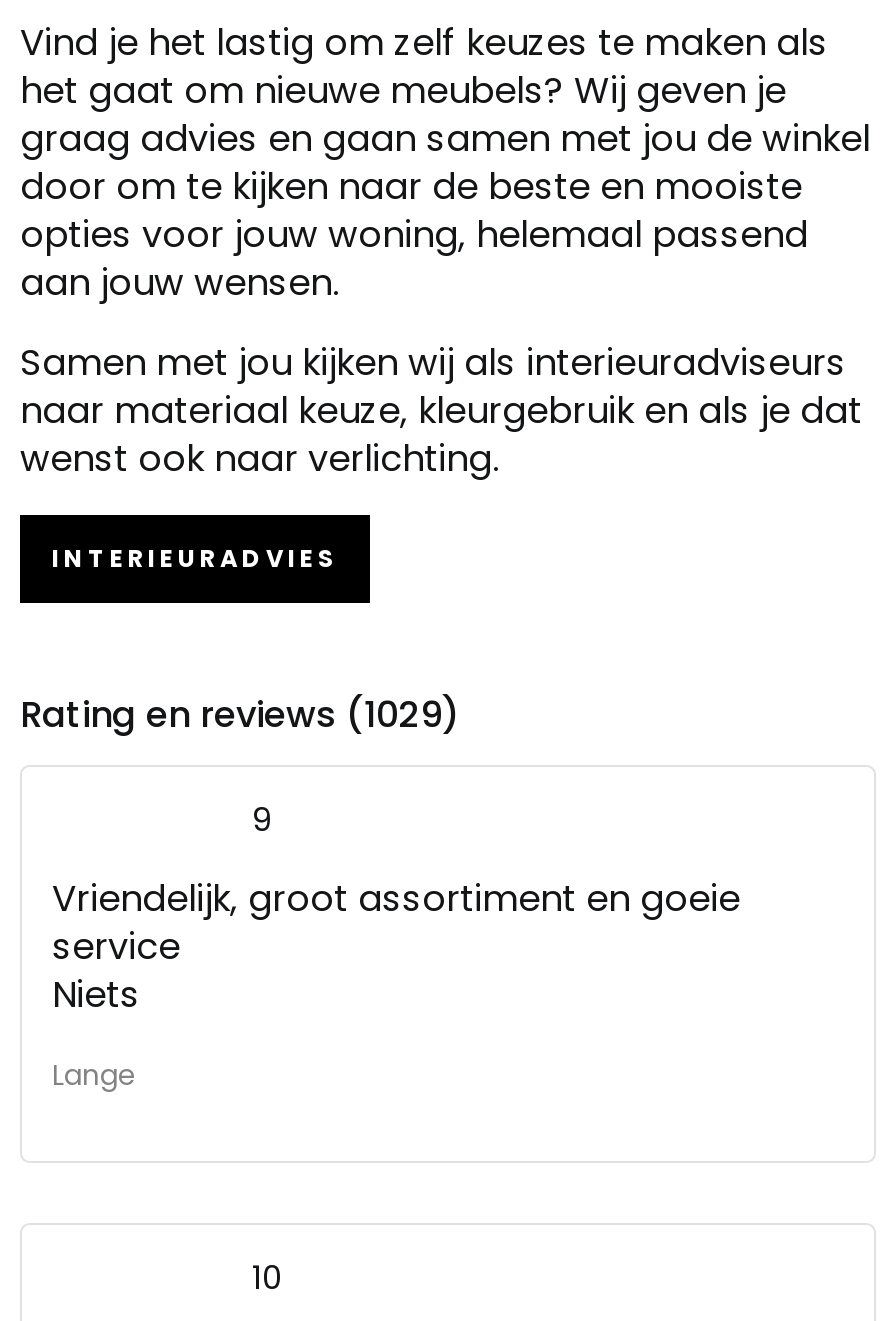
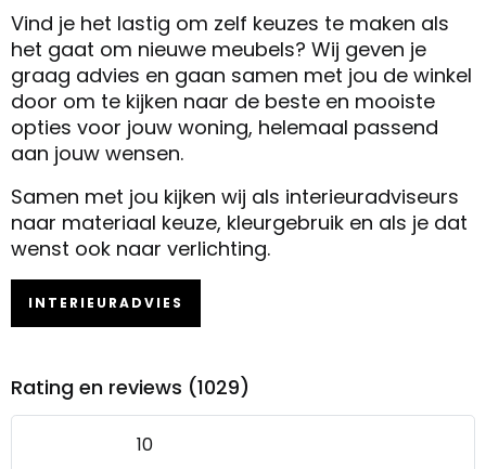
[52,796,740,1094] 9 | Vriendelijk, groot assortiment en goeie | service | Niets | Lange -> none

